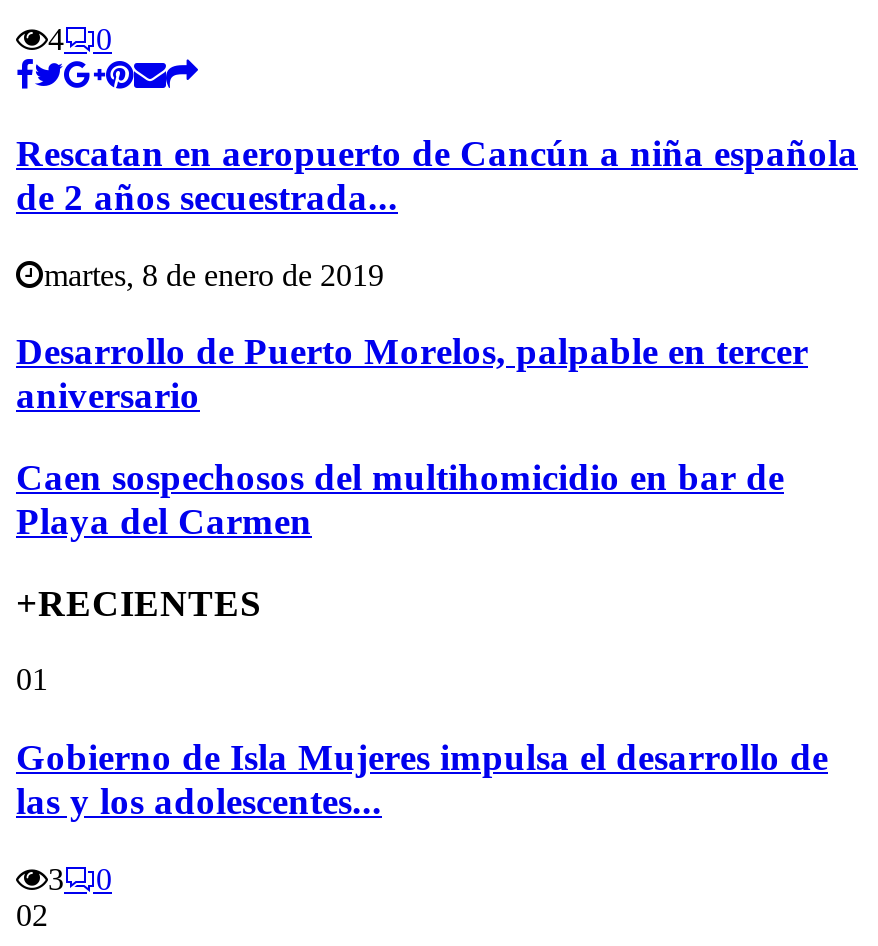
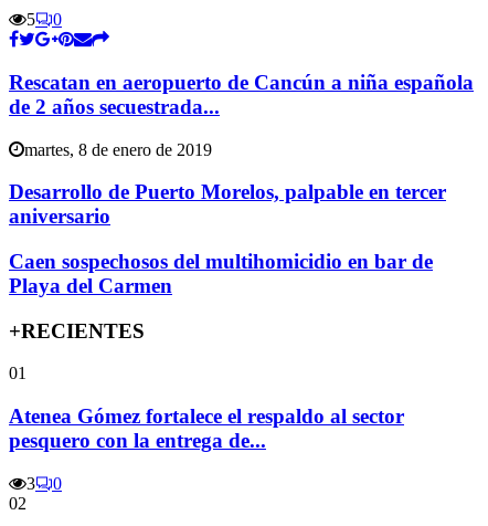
[48,22,64,56] 4 -> [26,10,35,29] 5
[16,736,828,822] Gobierno de Isla Mujeres impulsa el desarrollo de | las y los adolescentes... -> [9,405,404,452] Atenea Gómez fortalece el respaldo al sector | pesquero con la entrega de...

